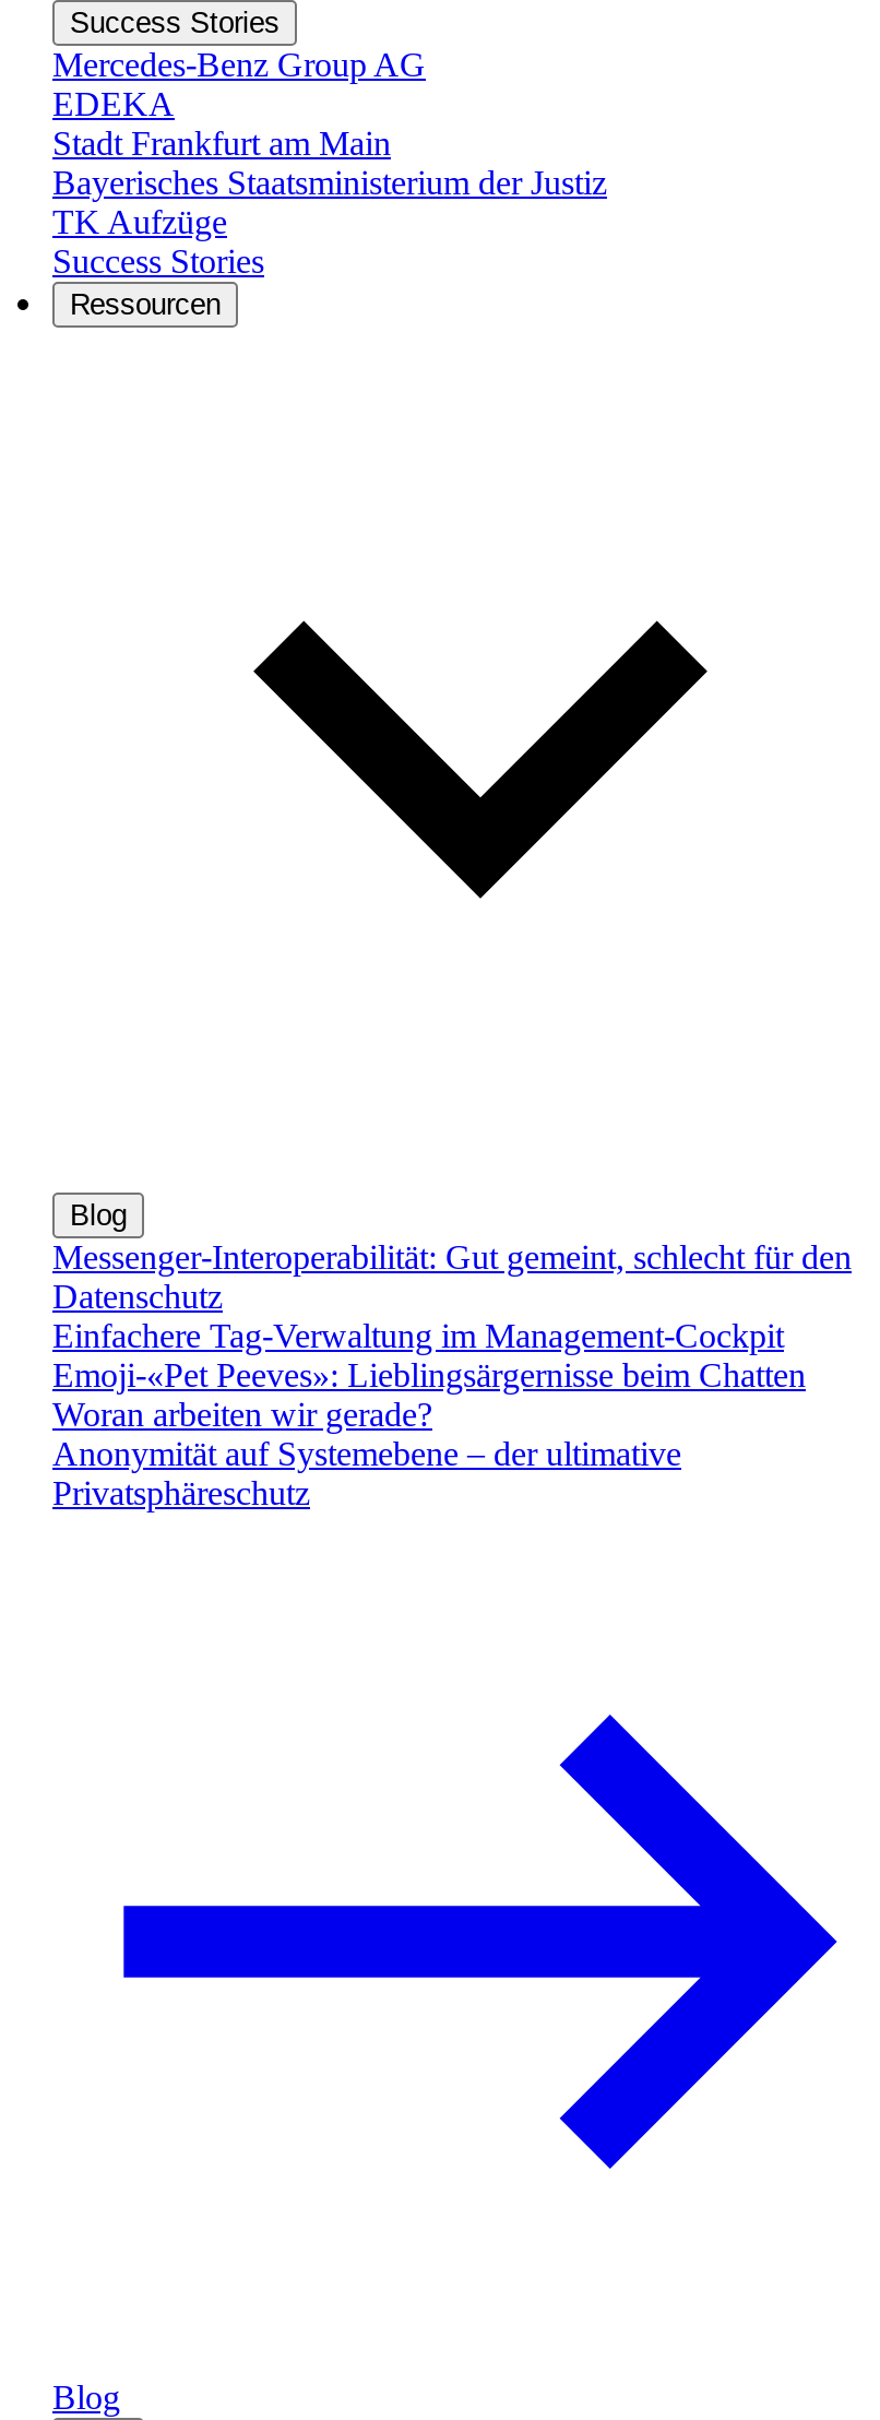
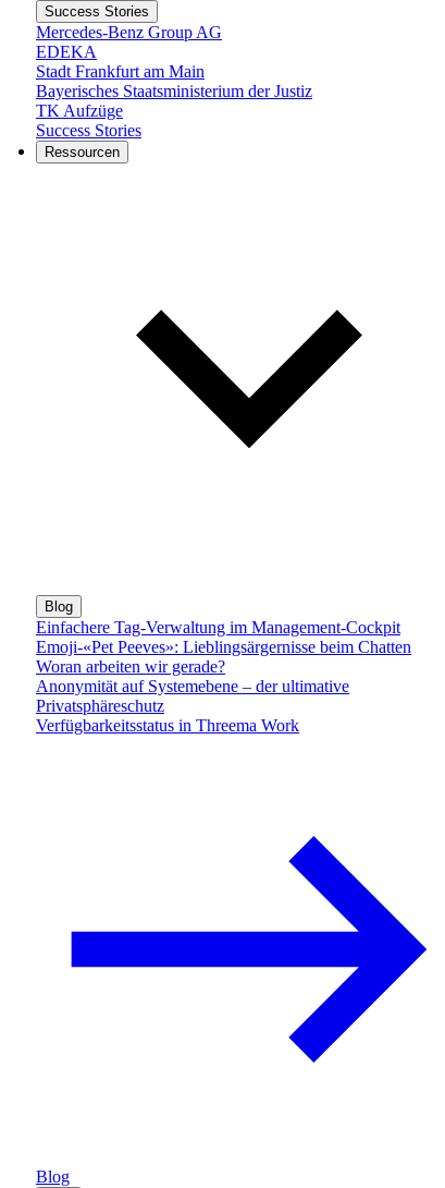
[52,1237,852,1314] Messenger-Interoperabilität: Gut gemeint, schlecht für den | Datenschutz -> none
moved [52,1316,806,1510] -> [36,617,411,714]: Einfachere Tag-Verwaltung im Management-Cockpit | Emoji-«Pet Peeves»: Lieblingsärgernisse beim Chatten | Woran arbeiten wir gerade? | Anonymität auf Systemebene – der ultimative | Privatsphäreschutz
none -> [36,716,299,734] Verfügbarkeitsstatus in Threema Work

